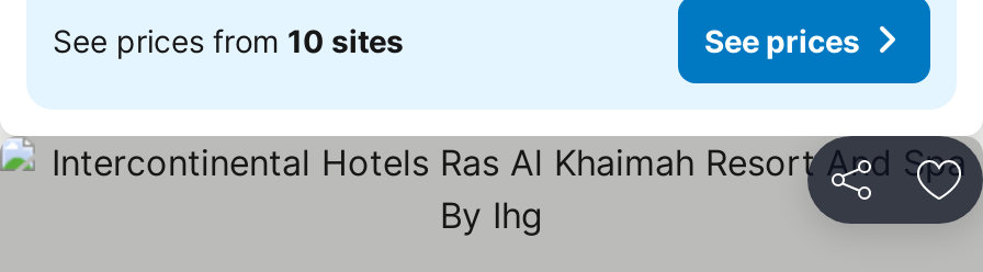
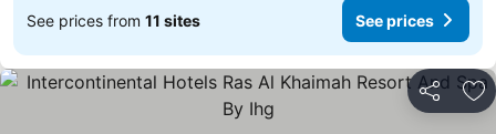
[53,21,404,58] See prices from 10 sites -> [27,11,200,29] See prices from 11 sites

